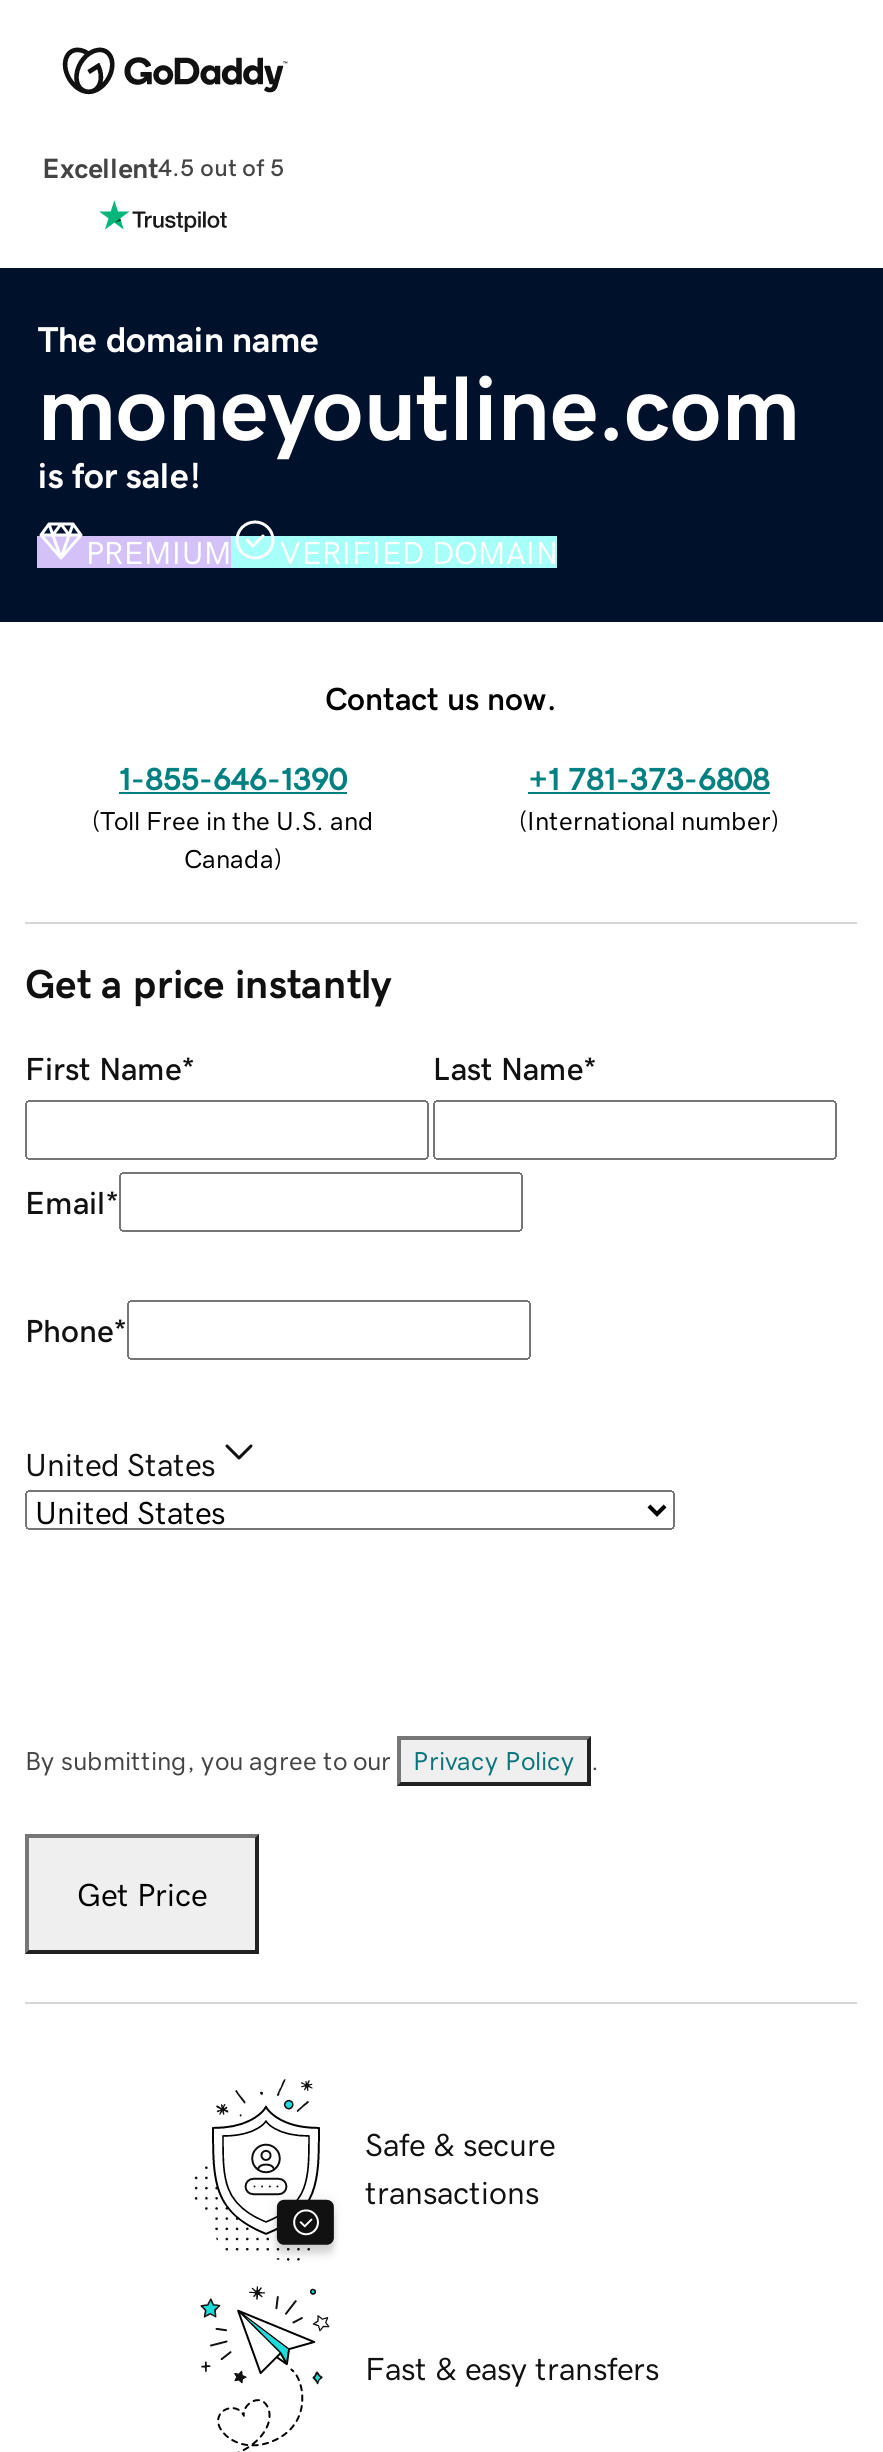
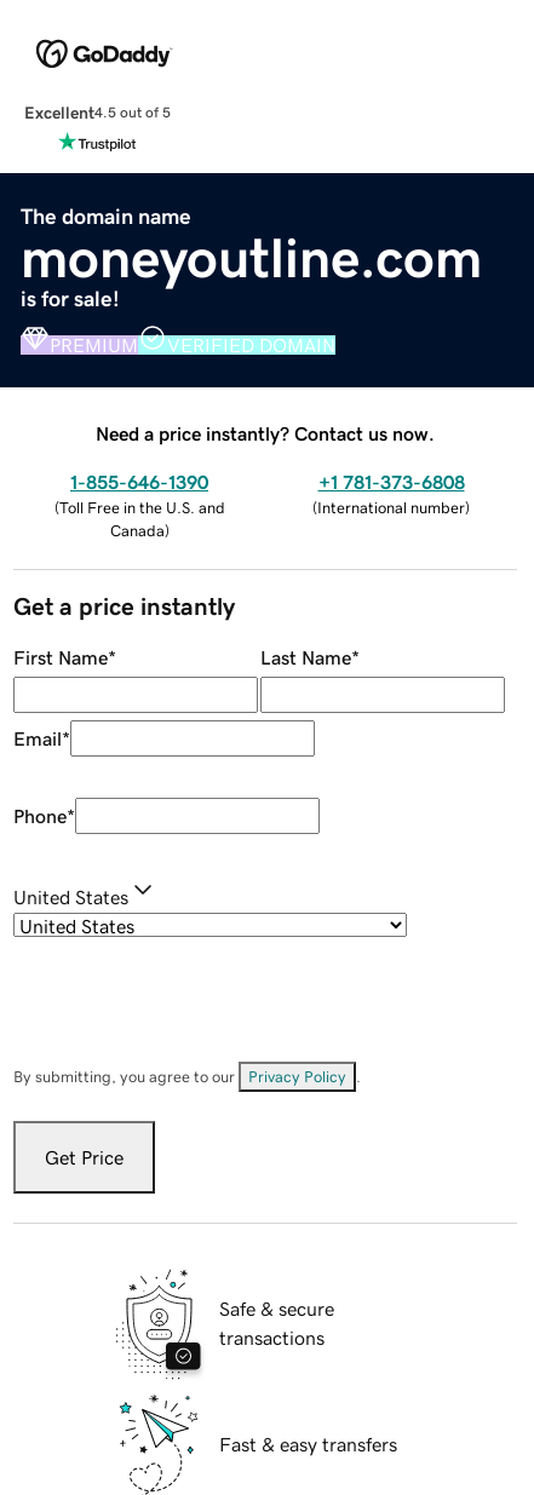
[325,681,557,713] Contact us now. -> [96,423,435,443] Need a price instantly? Contact us now.

